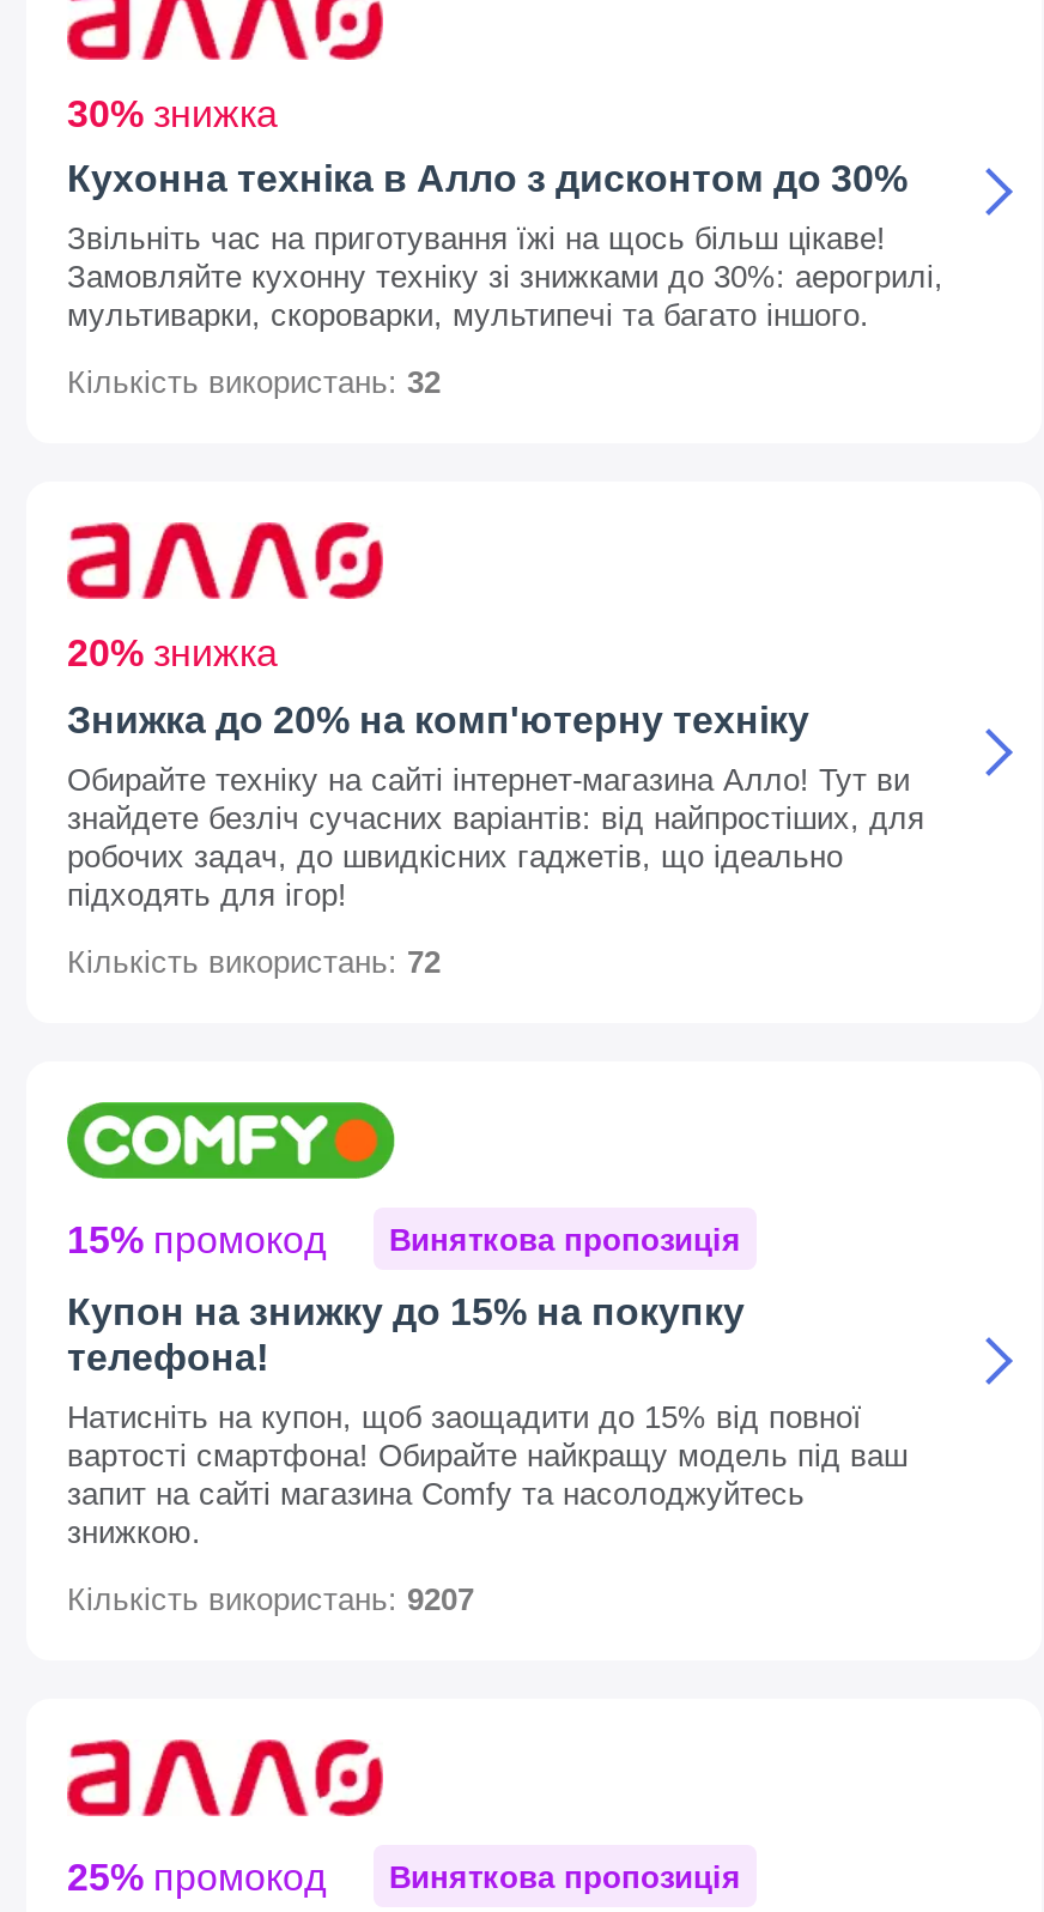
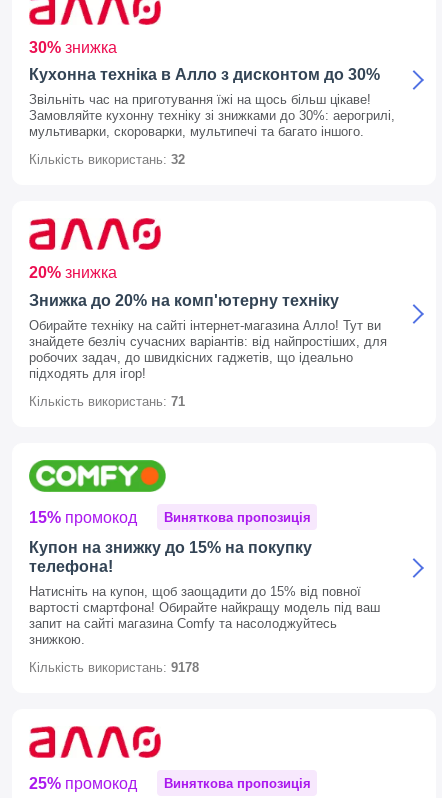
[67,944,441,980] Кількість використань: 72 -> [29,394,185,409] Кількість використань: 71
[67,1582,474,1618] Кількість використань: 9207 -> [29,660,199,675] Кількість використань: 9178

